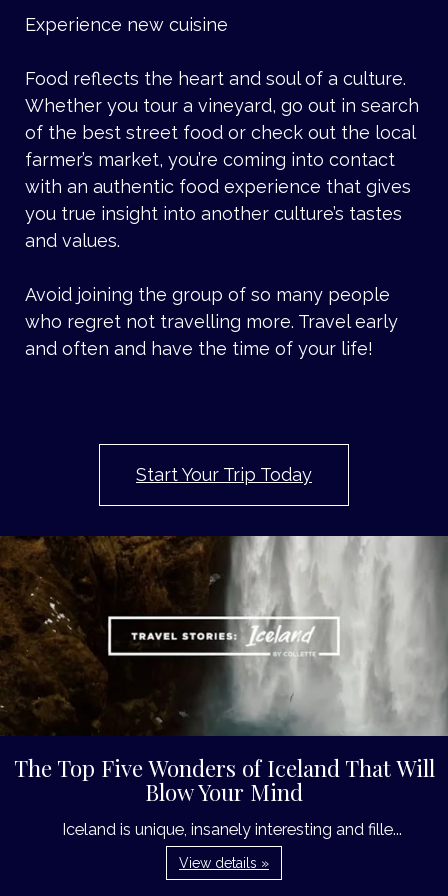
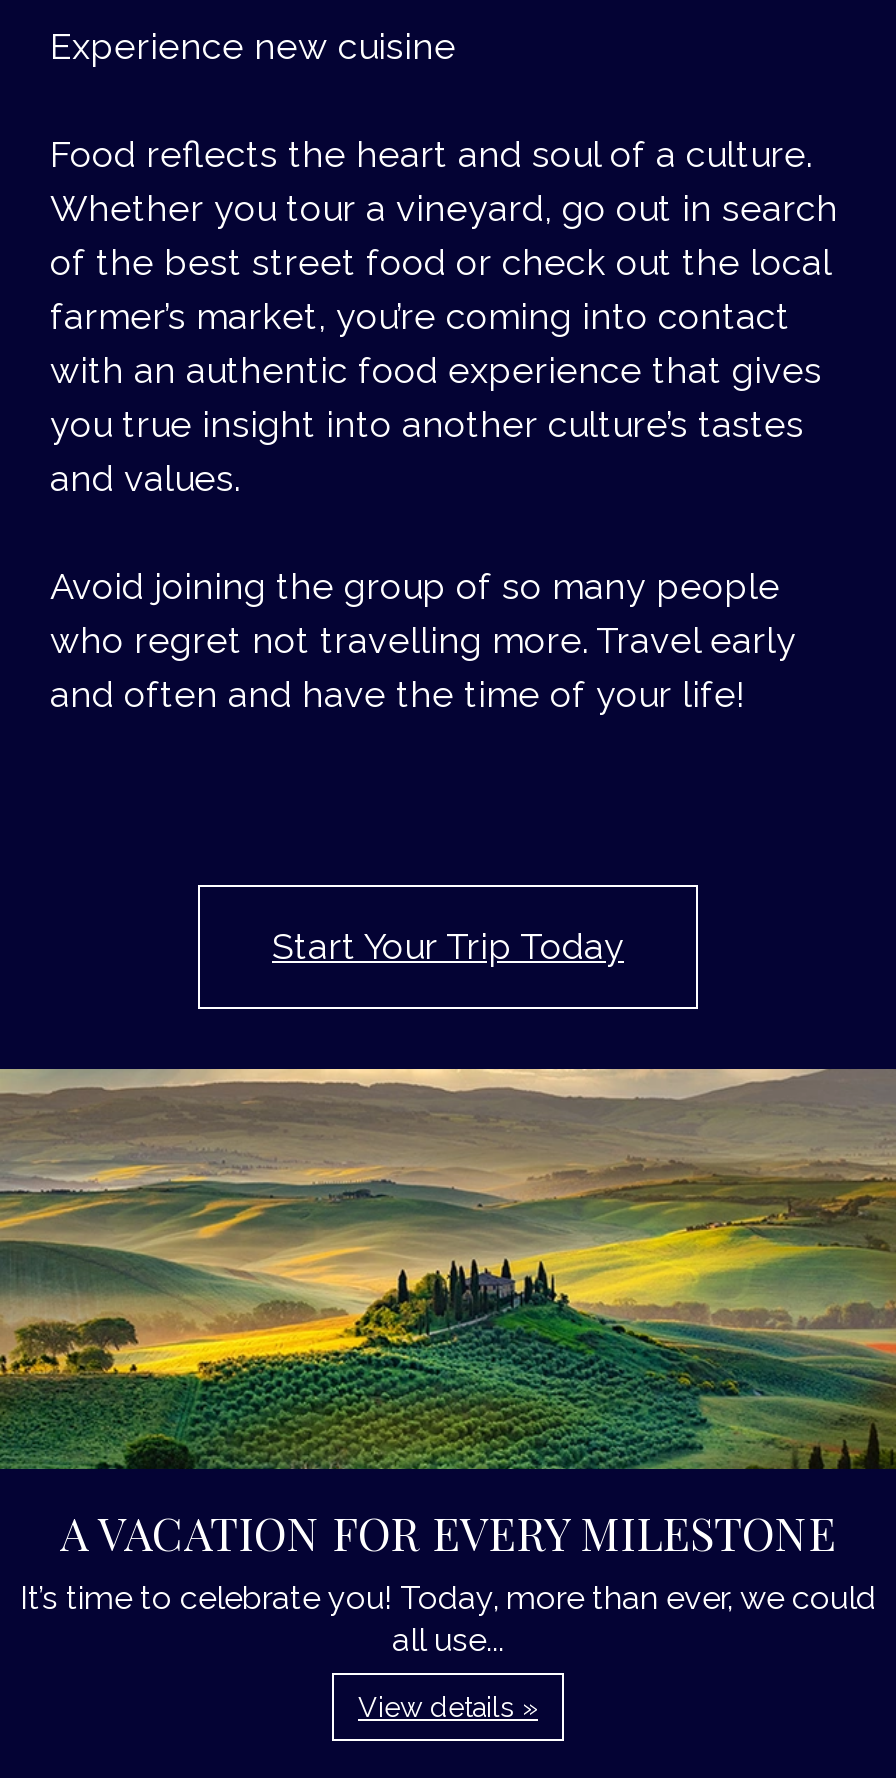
[3,535,445,838] [image] | The Top Five Wonders of Iceland That Will | Blow Your Mind | Iceland is unique, insanely interesting and fille... -> [6,1067,890,1658] [image] | A VACATION FOR EVERY MILESTONE | It’s time to celebrate you! Today, more than ever, we could | all use...

